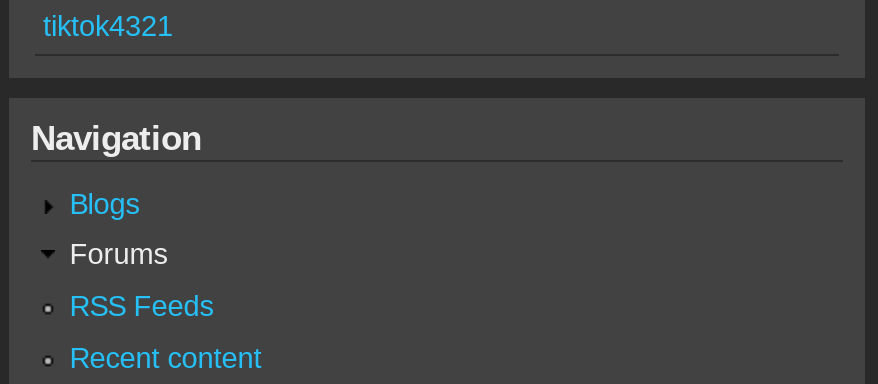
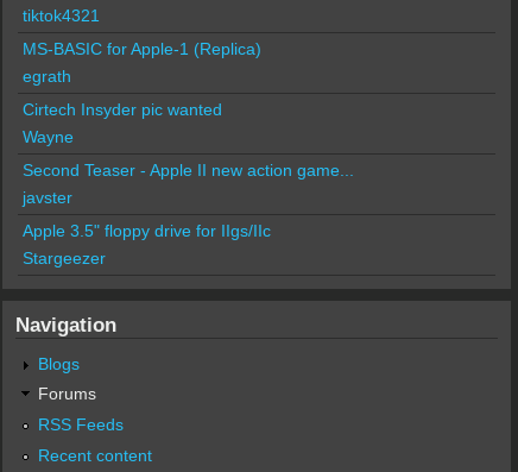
none -> [23,39,354,267] MS-BASIC for Apple-1 (Replica) | egrath | Cirtech Insyder pic wanted | Wayne | Second Teaser - Apple II new action game... | javster | Apple 3.5" floppy drive for IIgs/IIc | Stargeezer

